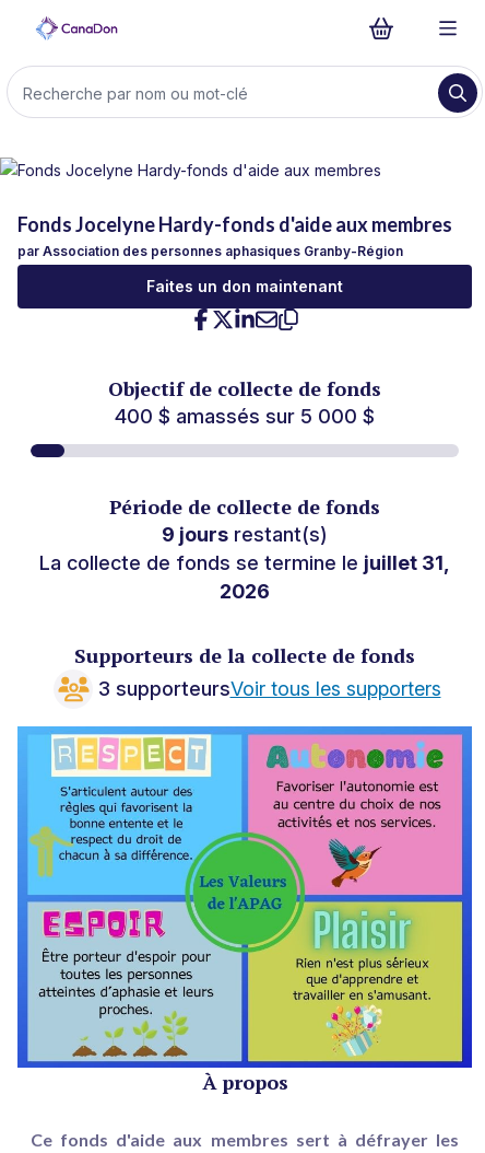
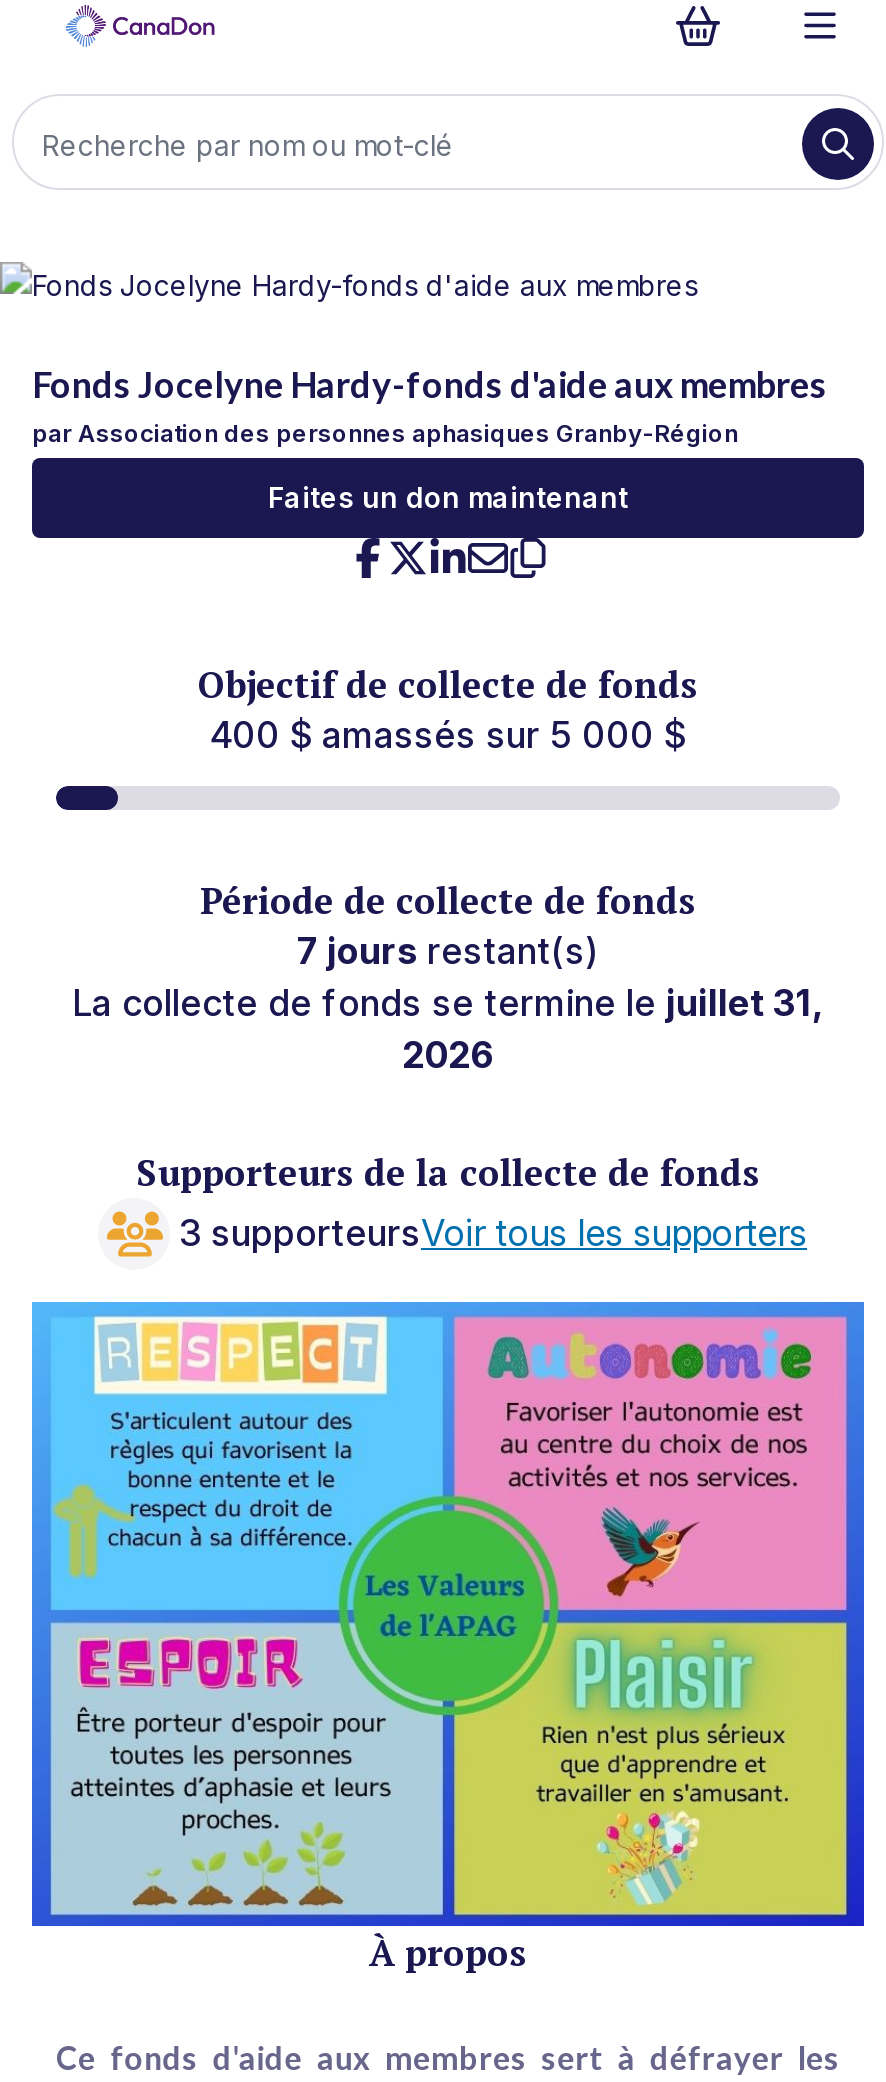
[162,523,328,546] 9 jours restant(s) -> [297,930,599,972] 7 jours restant(s)

